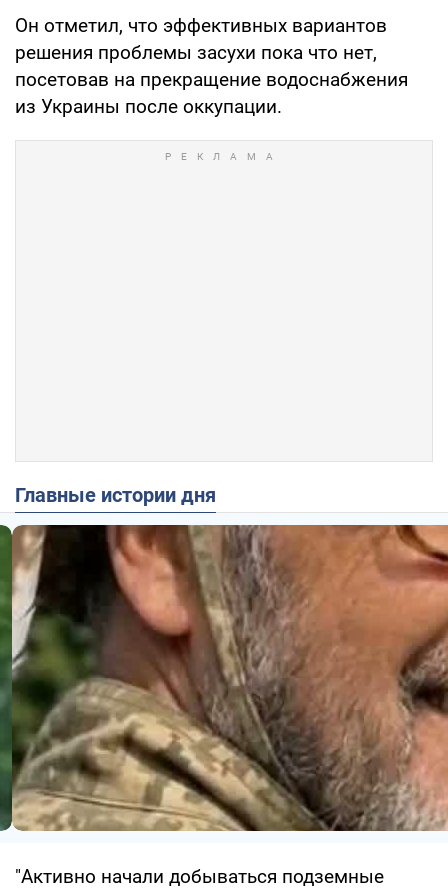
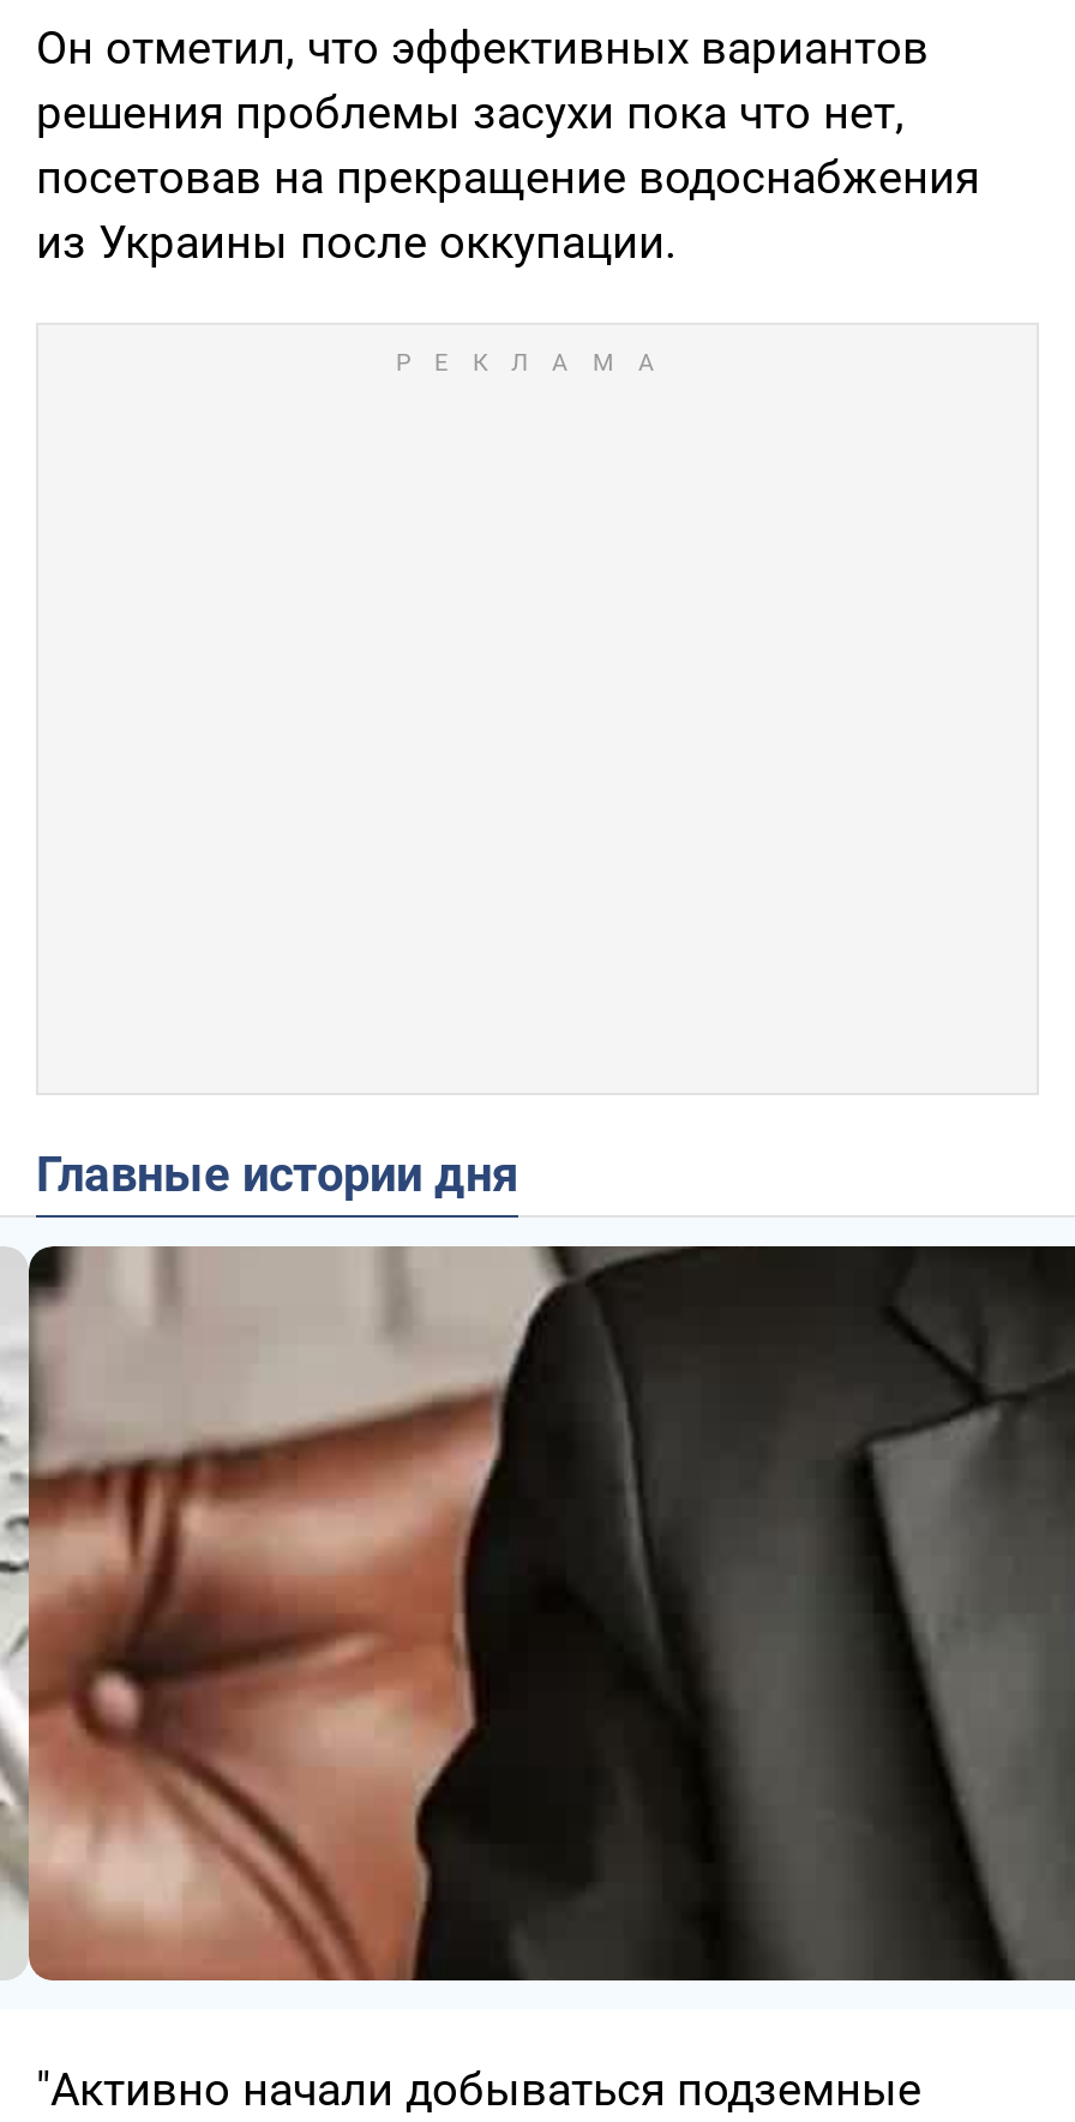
[3,524,445,832] [image] -> [7,1244,1068,1983] [image]

